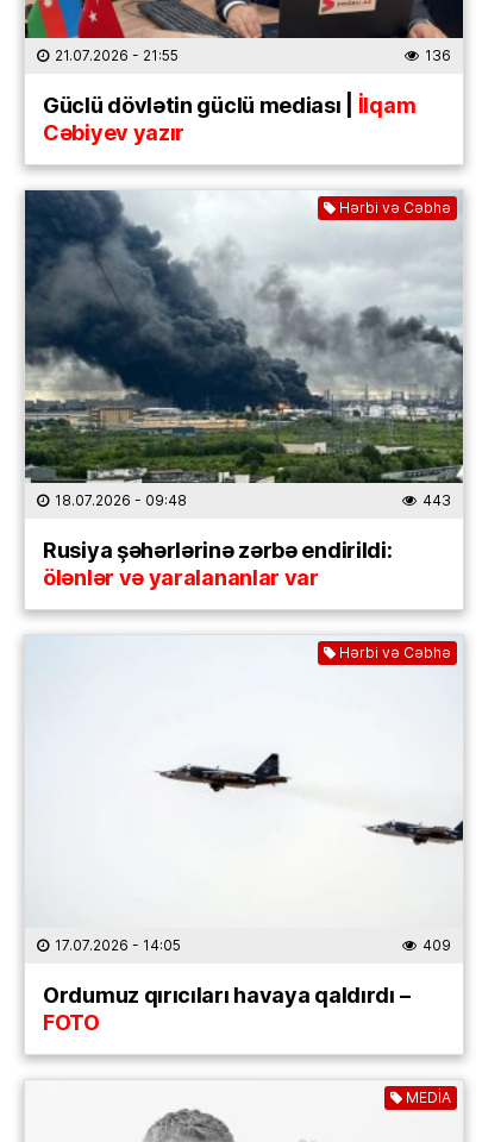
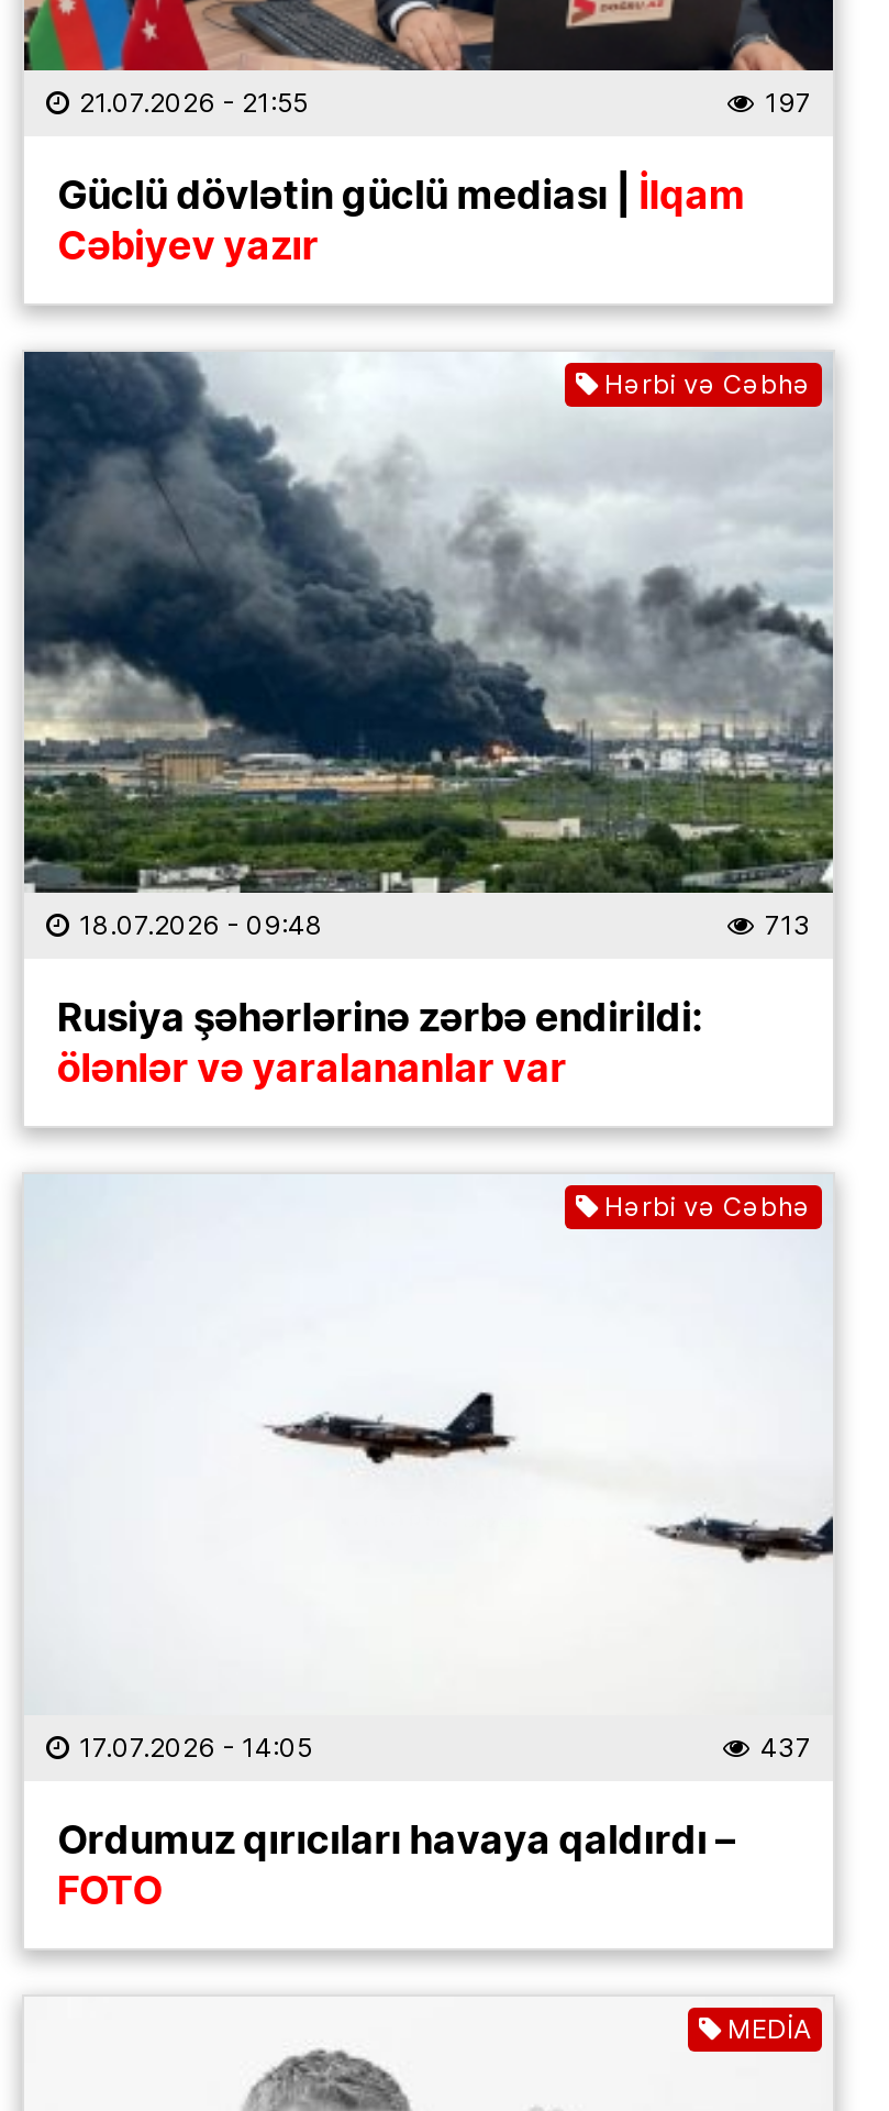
[425,45,451,66] 136 -> [765,84,811,121] 197
[422,490,451,510] 443 -> [765,906,811,944] 713
[422,935,451,955] 409 -> [760,1729,811,1766] 437

